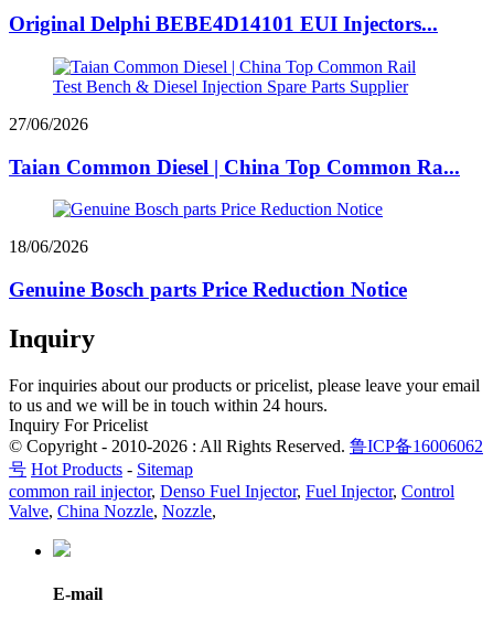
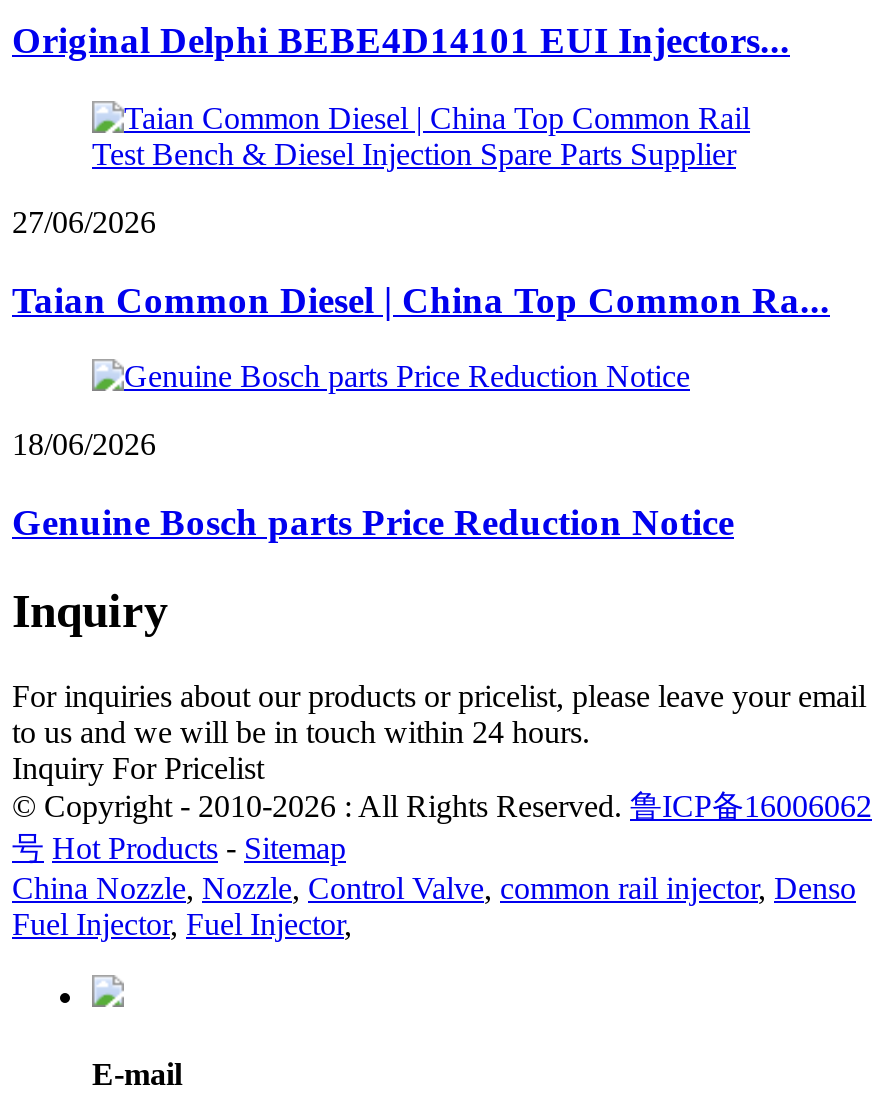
[9,482,454,520] common rail injector, Denso Fuel Injector, Fuel Injector, Control | Valve, China Nozzle, Nozzle, -> [12,871,856,941] China Nozzle, Nozzle, Control Valve, common rail injector, Denso | Fuel Injector, Fuel Injector,

